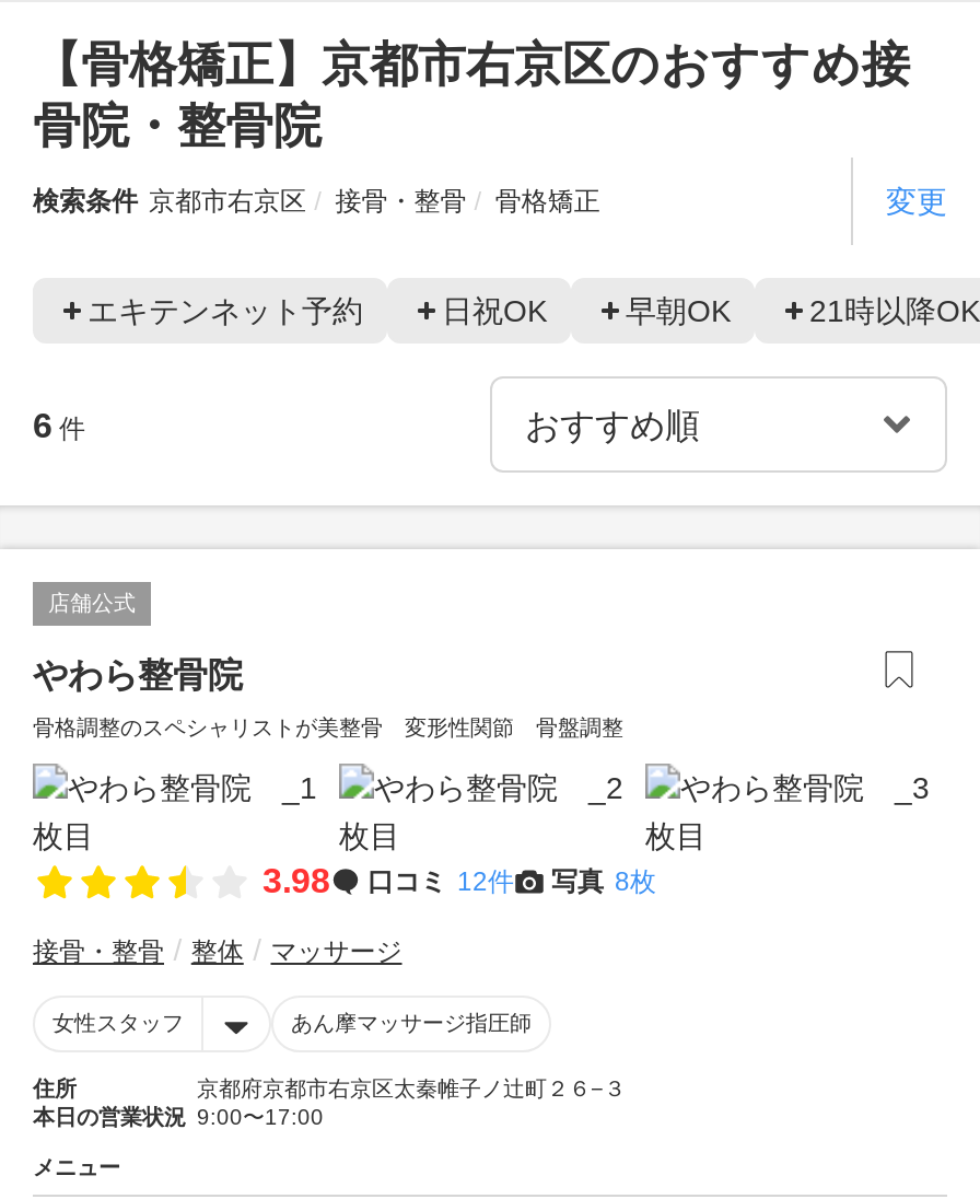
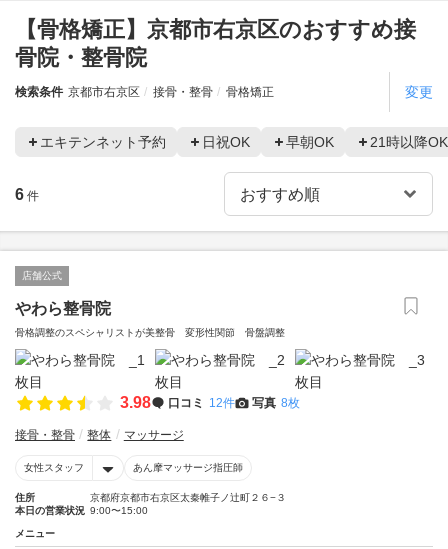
[33,1105,324,1129] 本日の営業状況 9:00〜17:00 -> [15,505,148,516] 本日の営業状況 9:00〜15:00

